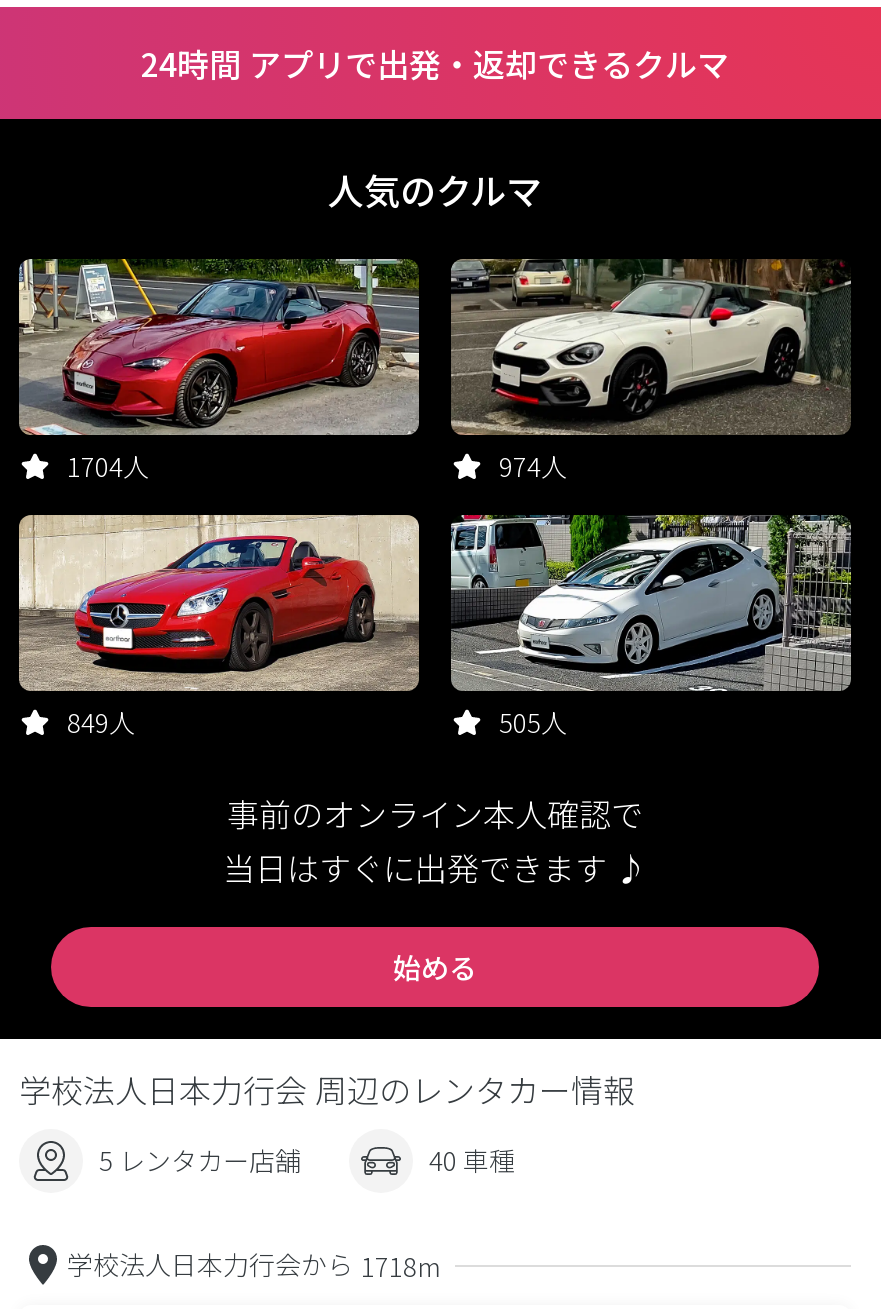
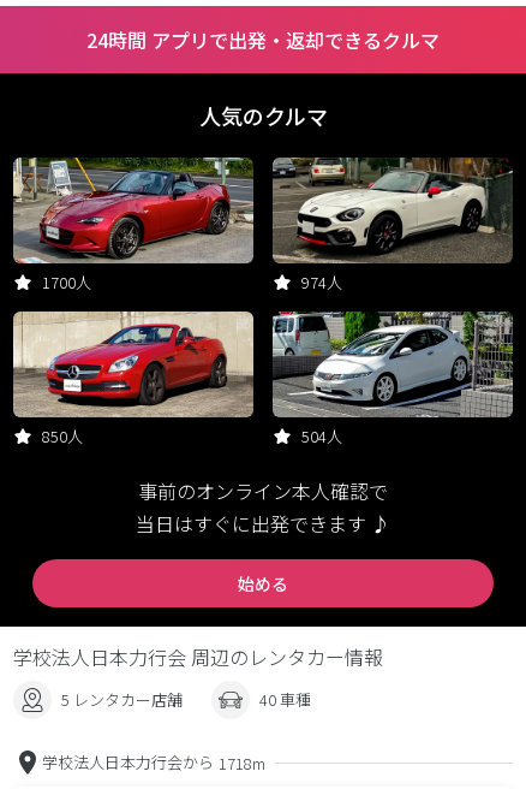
[67,447,149,485] 1704人 -> [42,271,91,293] 1700人
[67,703,135,741] 849人 -> [42,425,83,447] 850人
[499,703,567,741] 505人 -> [301,425,342,447] 504人

